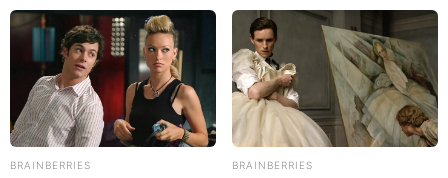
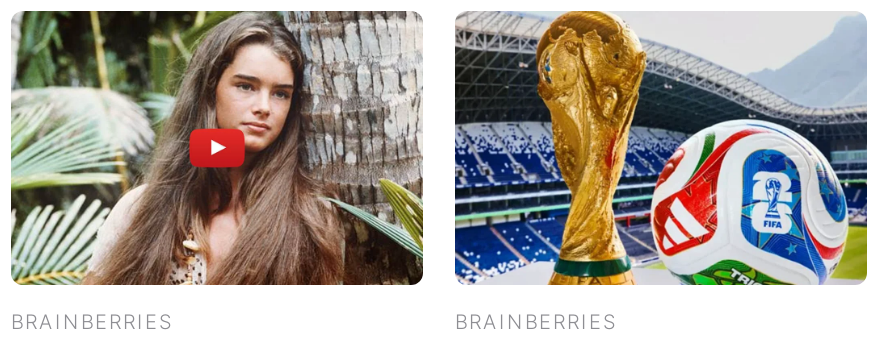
[9,9,217,148] [image] -> [9,9,425,287] [image]
[232,9,439,148] [image] -> [453,9,867,287] [image]

